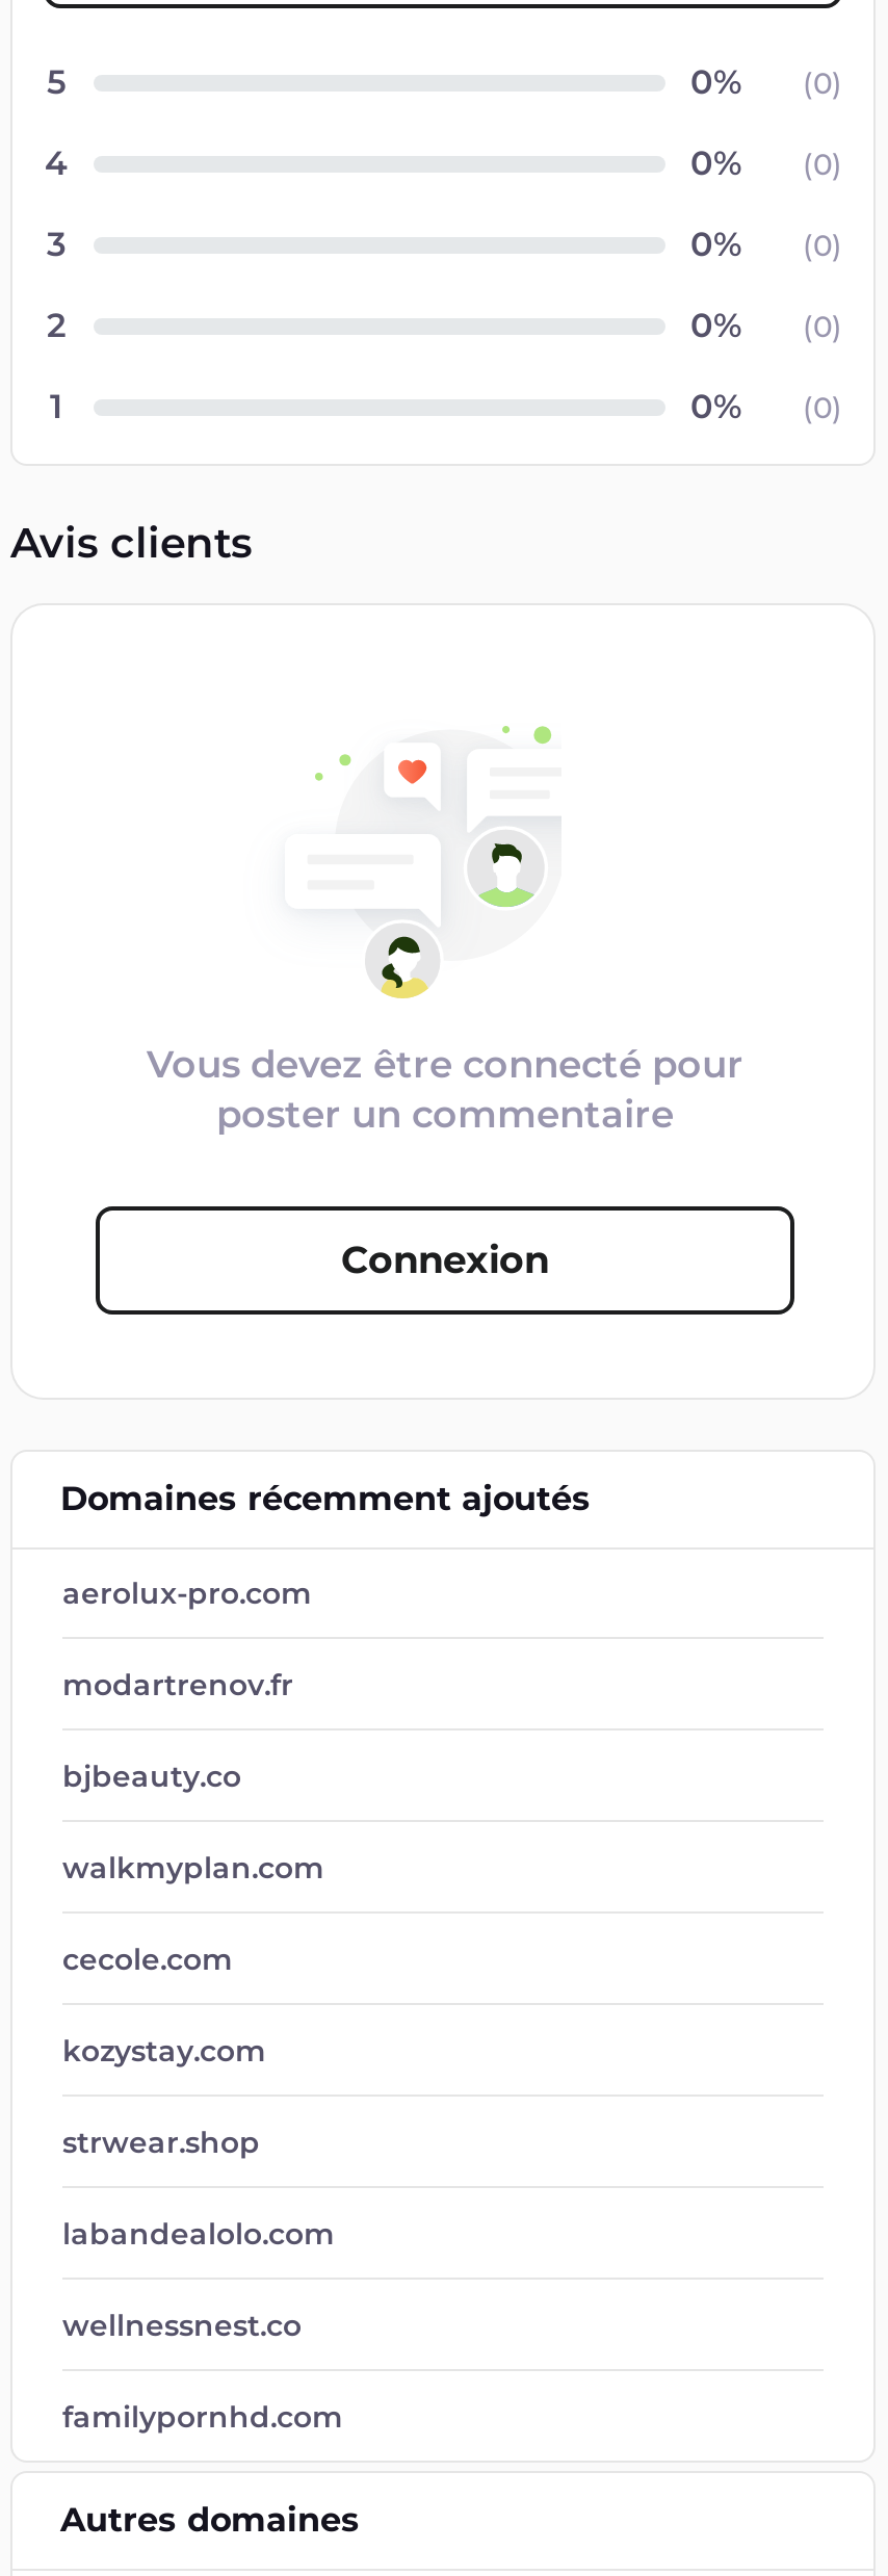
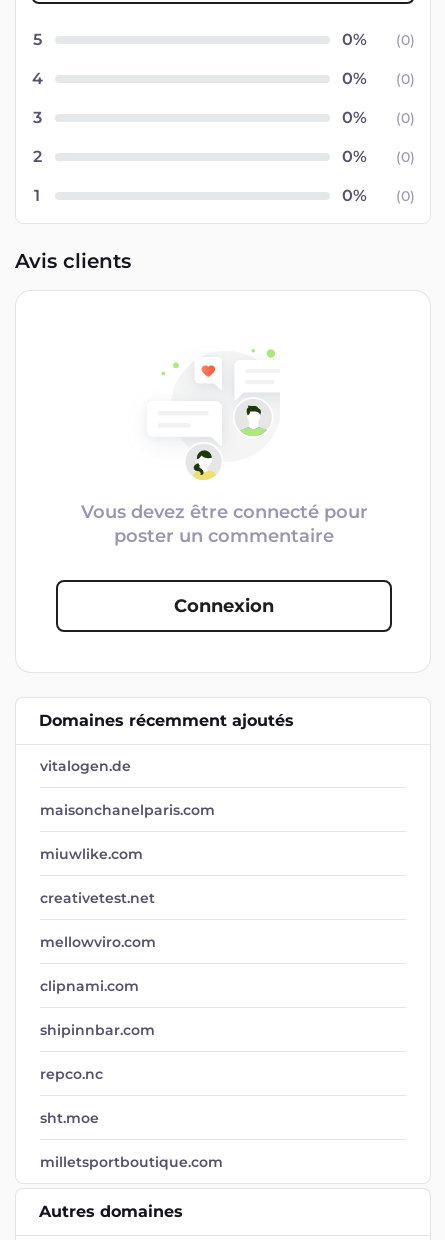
[62,1575,312,1612] aerolux-pro.com -> [40,757,131,775] vitalogen.de
[62,1666,293,1703] modartrenov.fr -> [40,801,215,819] maisonchanelparis.com
[62,1758,241,1795] bjbeauty.co -> [40,845,143,863] miuwlike.com
[62,1849,324,1887] walkmyplan.com -> [40,889,155,907] creativetest.net
[62,1941,233,1978] cecole.com -> [40,933,156,951] mellowviro.com
[62,2032,266,2070] kozystay.com -> [40,977,139,995] clipnami.com
[62,2124,260,2161] strwear.shop -> [40,1021,155,1039] shipinnbar.com
[62,2215,335,2253] labandealolo.com -> [40,1065,103,1083] repco.nc
[62,2307,302,2344] wellnessnest.co -> [40,1109,99,1127] sht.moe
[62,2398,343,2436] familypornhd.com -> [40,1153,223,1171] milletsportboutique.com

